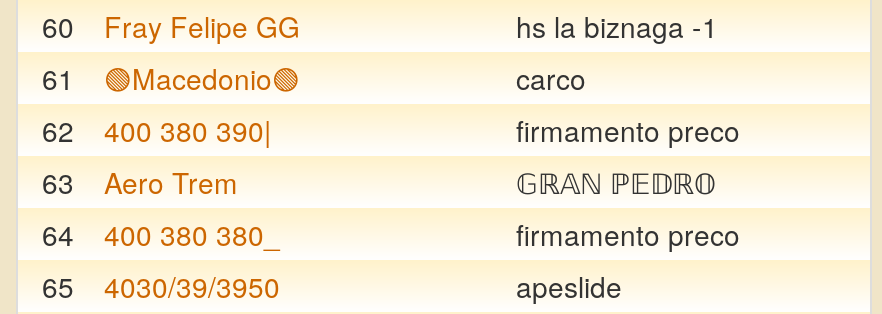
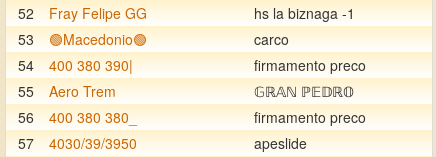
[42,6,300,46] 60 Fray Felipe GG -> [18,3,147,23] 52 Fray Felipe GG
[42,58,74,98] 61 -> [18,29,34,49] 53
[42,110,74,150] 62 -> [18,55,34,75] 54
[42,162,238,202] 63 Aero Trem -> [18,81,116,101] 55 Aero Trem
[42,214,280,254] 64 400 380 380_ -> [18,107,137,127] 56 400 380 380_
[42,266,280,306] 65 4030/39/3950 -> [18,133,137,153] 57 4030/39/3950

